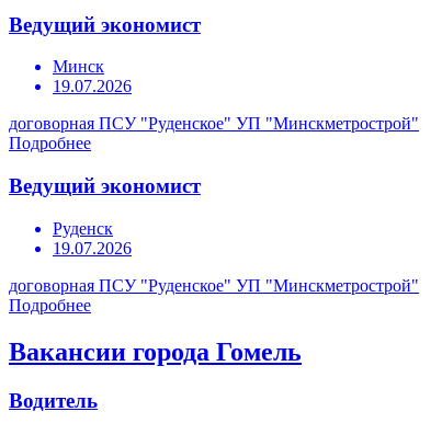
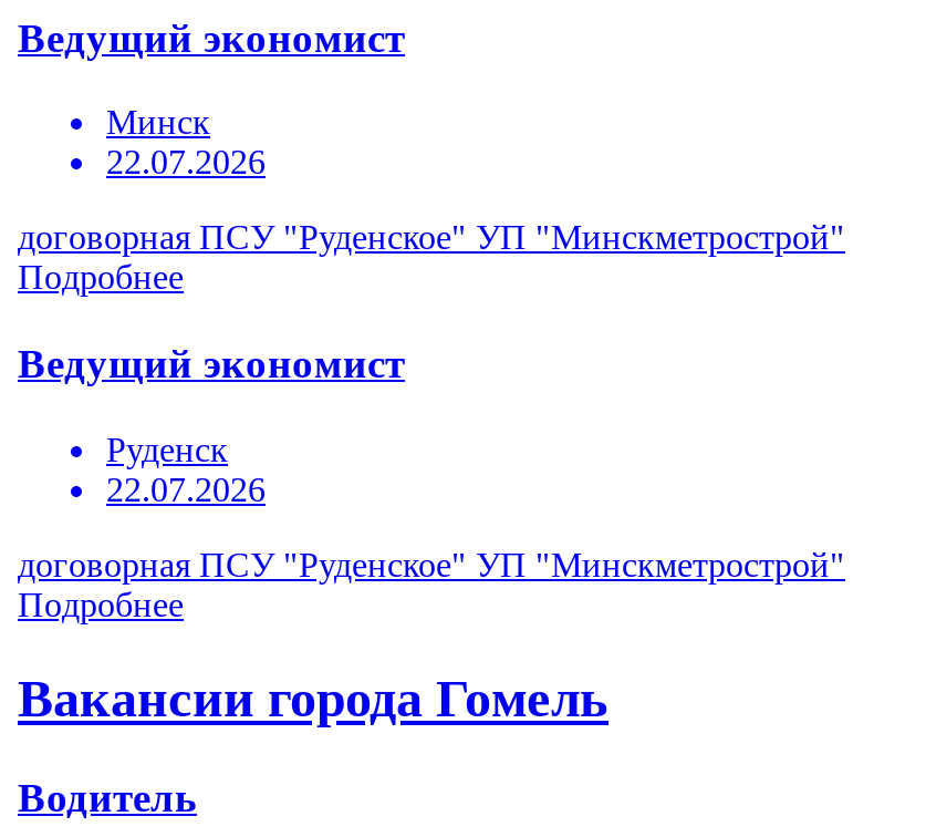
[53,77,132,96] 19.07.2026 -> [106,144,266,181] 22.07.2026
[53,239,132,257] 19.07.2026 -> [106,470,266,508] 22.07.2026

